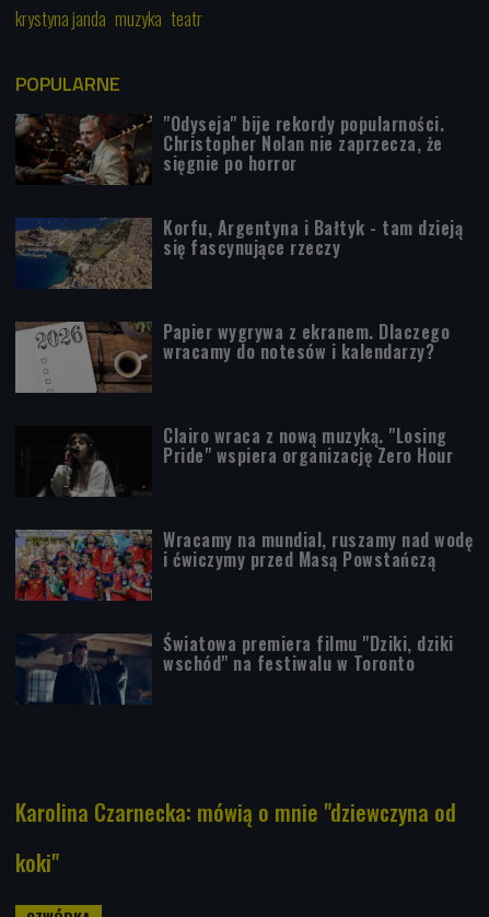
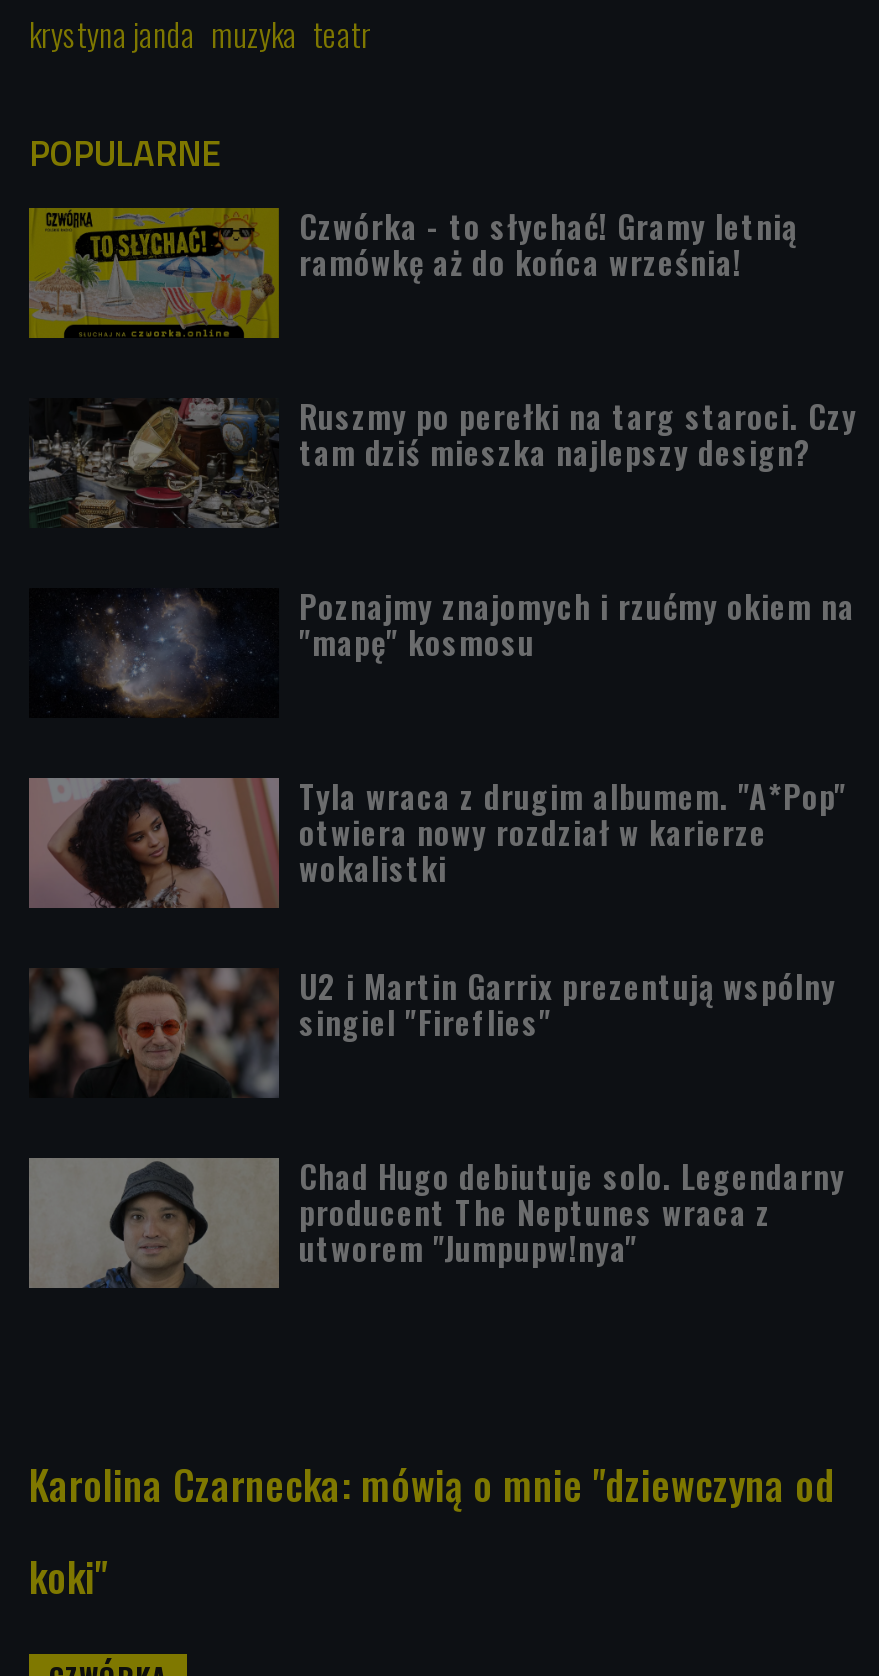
[14,110,444,186] [image] | "Odyseja" bije rekordy popularności. | Christopher Nolan nie zaprzecza, że | sięgnie po horror -> [27,202,797,340] [image] | Czwórka - to słychać! Gramy letnią | ramówkę aż do końca września!
[14,214,463,290] [image] | Korfu, Argentyna i Bałtyk - tam dzieją | się fascynujące rzeczy -> [27,392,857,528] [image] | Ruszmy po perełki na targ staroci. Czy | tam dziś mieszka najlepszy design?
[14,318,450,394] [image] | Papier wygrywa z ekranem. Dlaczego | wracamy do notesów i kalendarzy? -> [29,582,855,718] [image] | Poznajmy znajomych i rzućmy okiem na | "mapę" kosmosu
[15,422,453,498] [image] | Clairo wraca z nową muzyką. "Losing | Pride" wspiera organizację Zero Hour -> [27,772,847,910] [image] | Tyla wraca z drugim albumem. "A*Pop" | otwiera nowy rozdział w karierze | wokalistki
[14,526,473,602] [image] | Wracamy na mundial, ruszamy nad wodę | i ćwiczymy przed Masą Powstańczą -> [29,962,836,1100] [image] | U2 i Martin Garrix prezentują wspólny | singiel "Fireflies"
[15,630,453,705] [image] | Światowa premiera filmu "Dziki, dziki | wschód" na festiwalu w Toronto -> [27,1152,845,1290] [image] | Chad Hugo debiutuje solo. Legendarny | producent The Neptunes wraca z | utworem "Jumpupw!nya"

